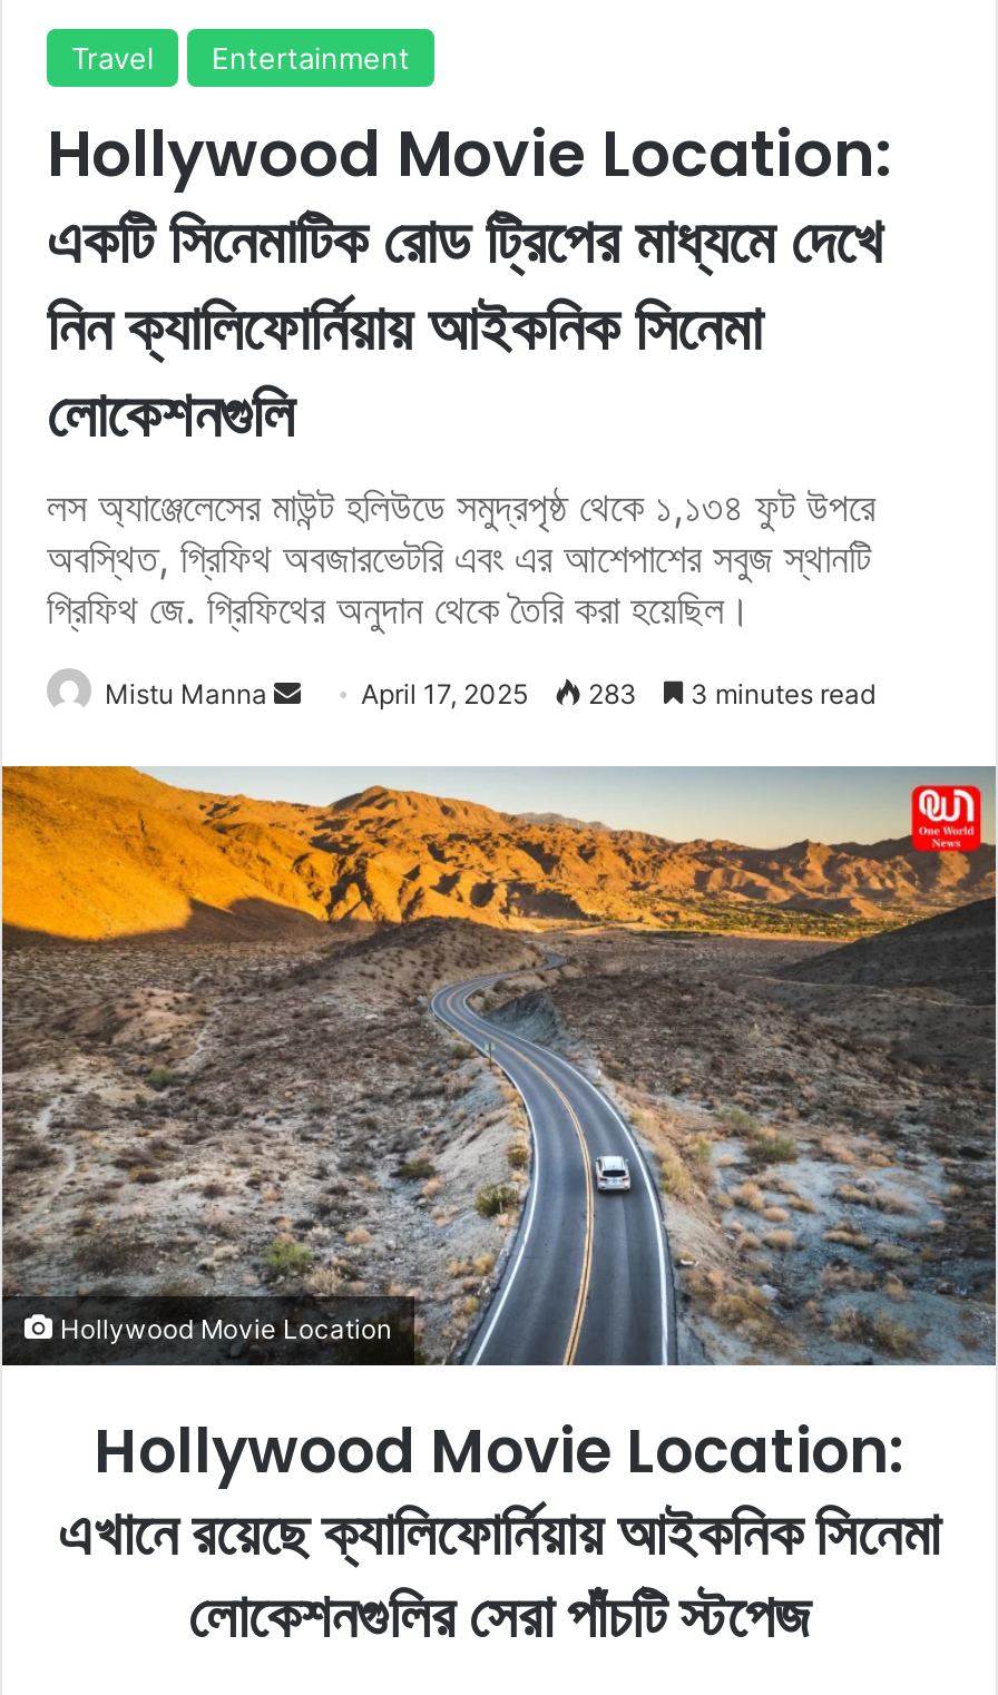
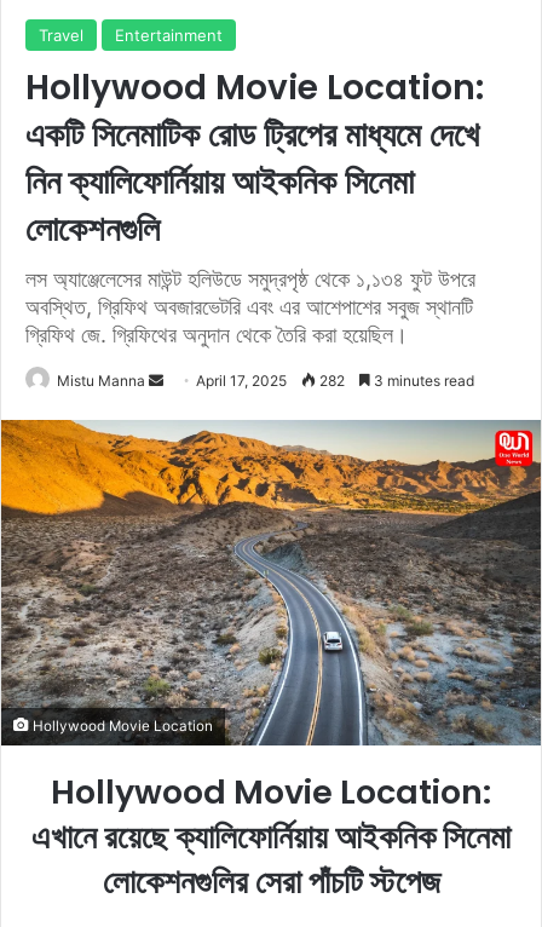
[581,677,637,711] 283 -> [316,372,345,390] 282

